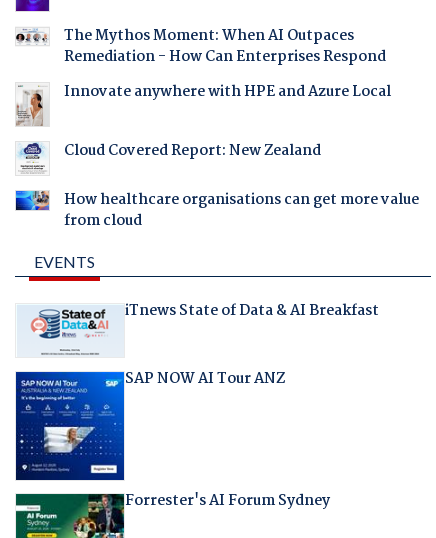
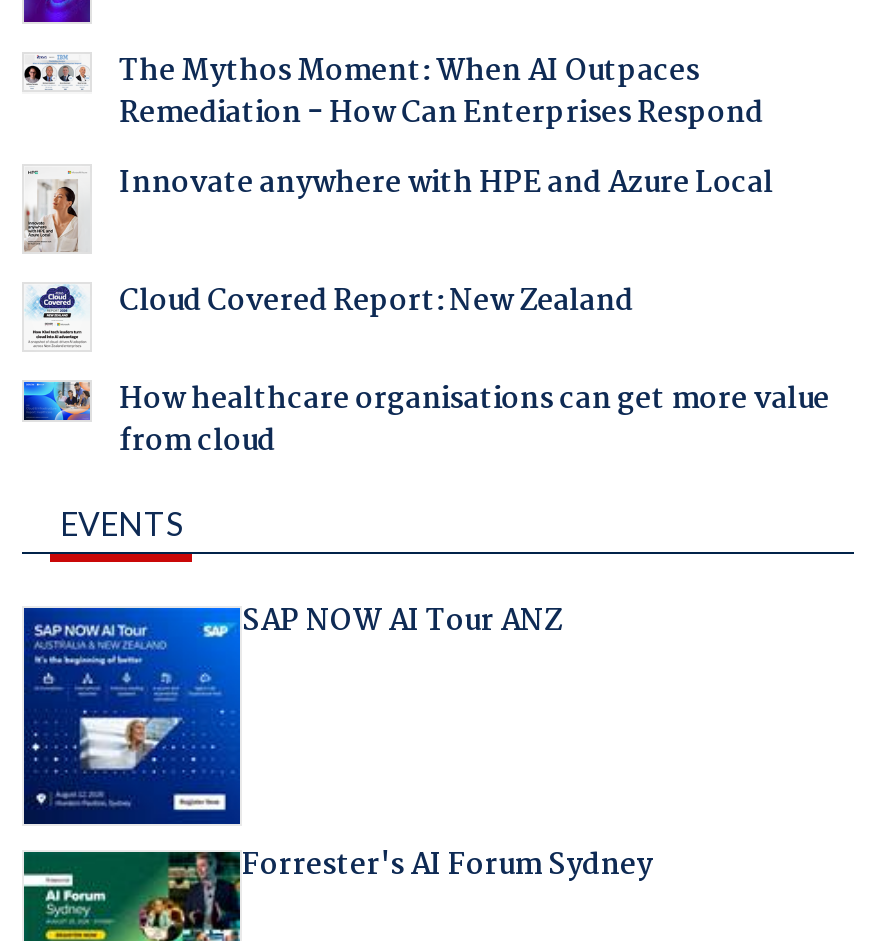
[18,299,379,356] [image] | iTnews State of Data & AI Breakfast -> none

